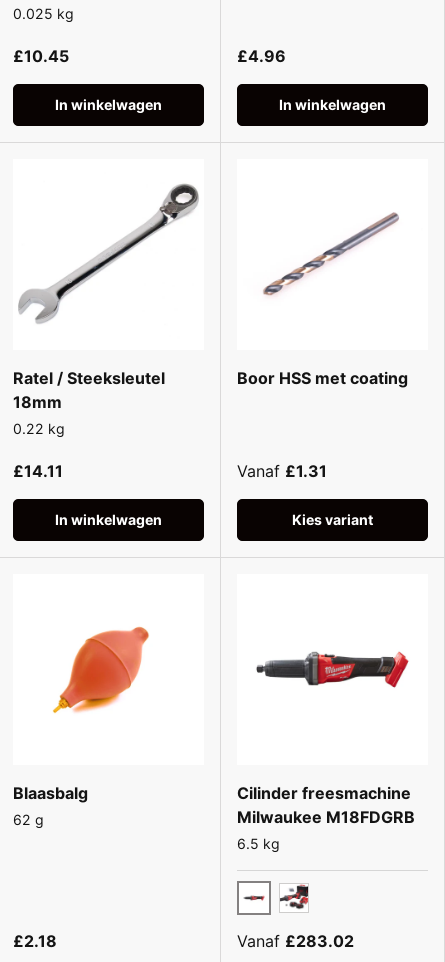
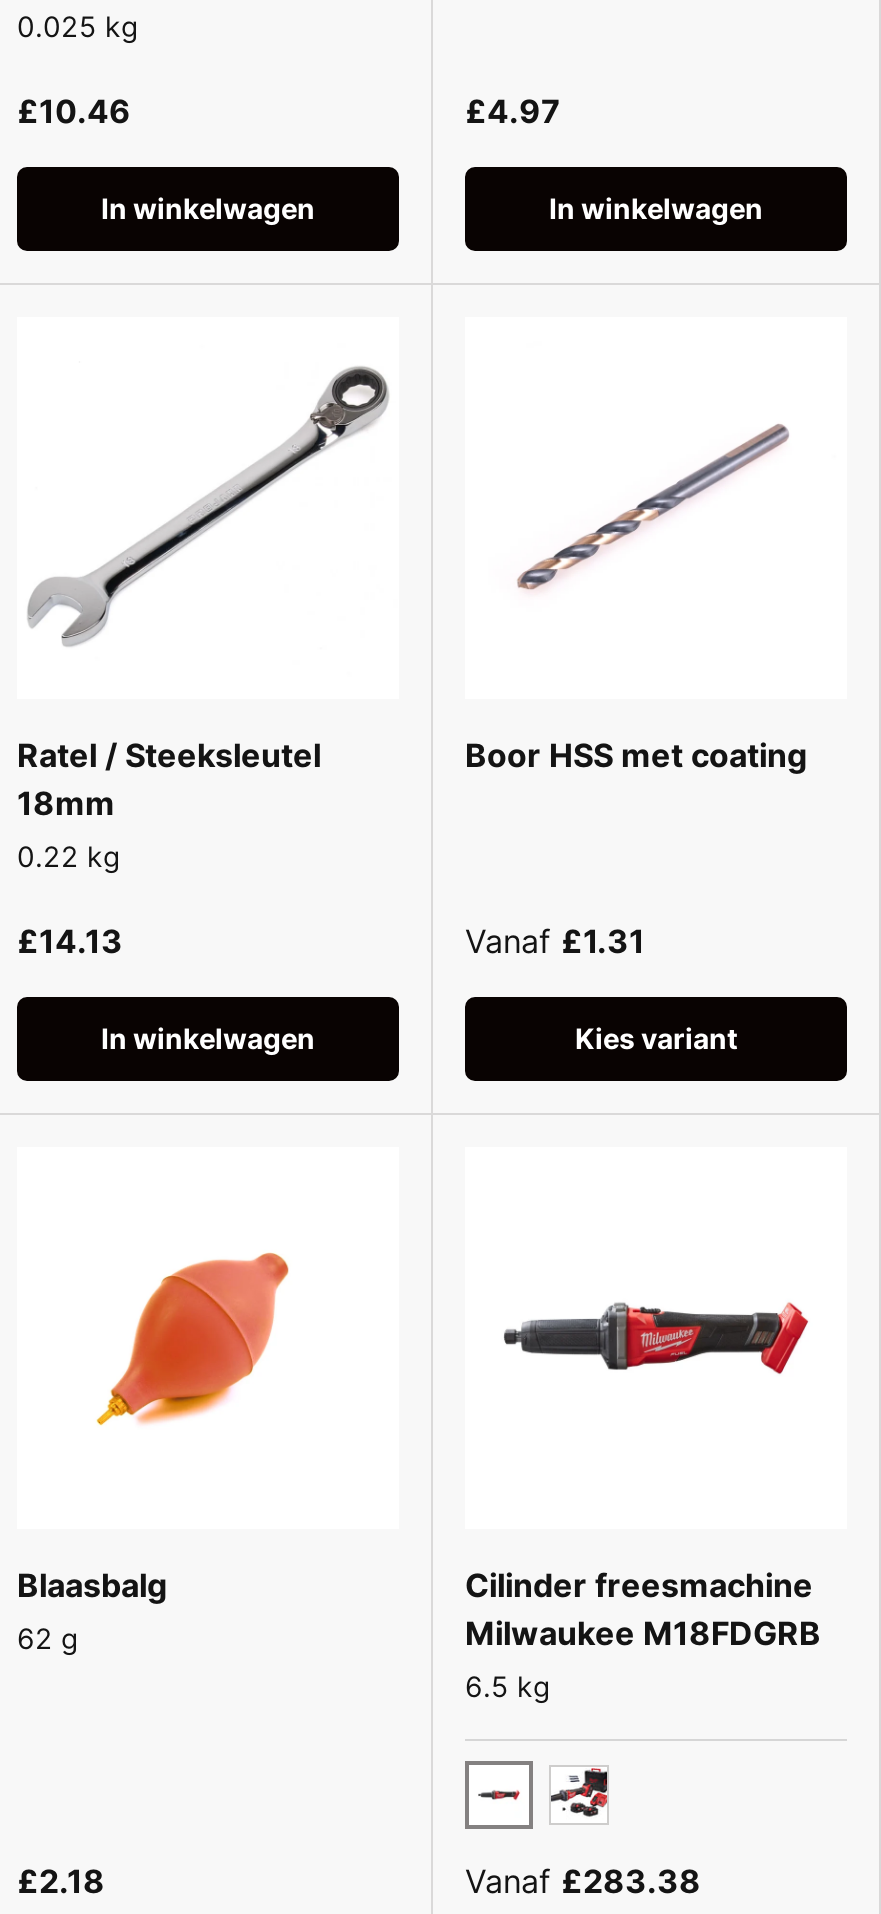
[13,46,69,66] £10.45 -> [17,90,131,130] £10.46
[237,46,286,66] £4.96 -> [465,90,561,130] £4.97
[13,461,63,481] £14.11 -> [17,920,123,960] £14.13
[237,931,354,951] Vanaf £283.02 -> [465,1860,701,1900] Vanaf £283.38

